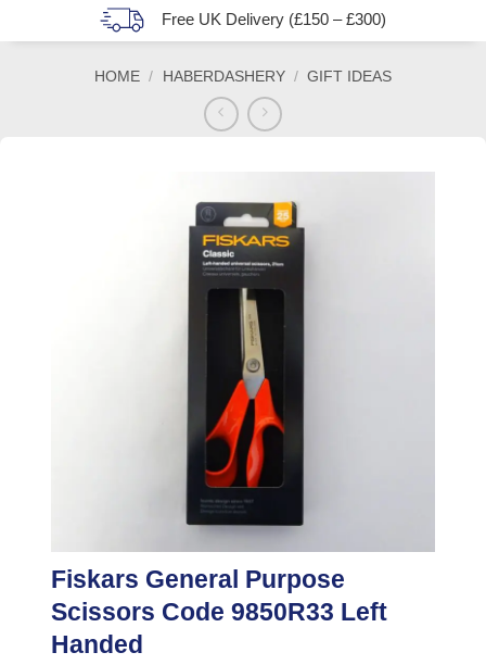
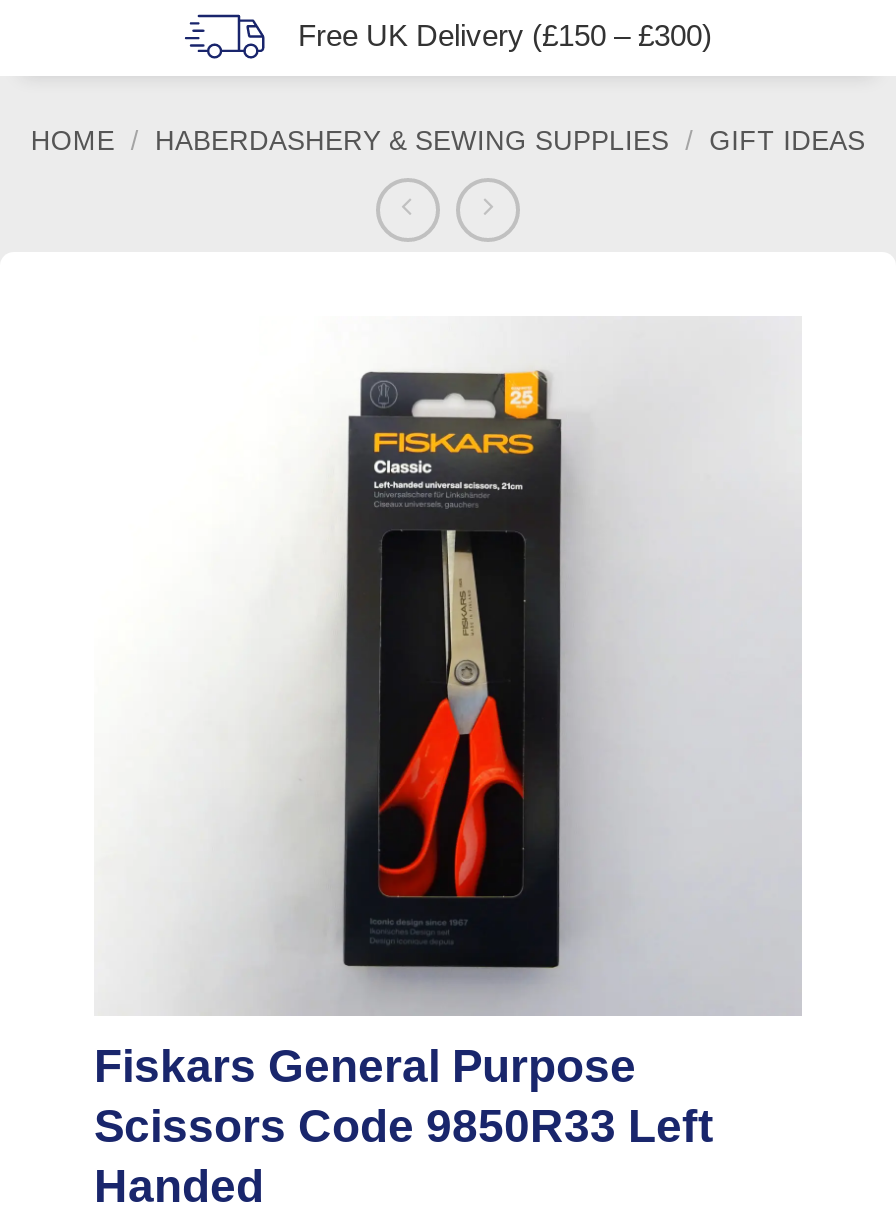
[95,69,391,85] HOME / HABERDASHERY / GIFT IDEAS -> [31,127,865,157] HOME / HABERDASHERY & SEWING SUPPLIES / GIFT IDEAS

